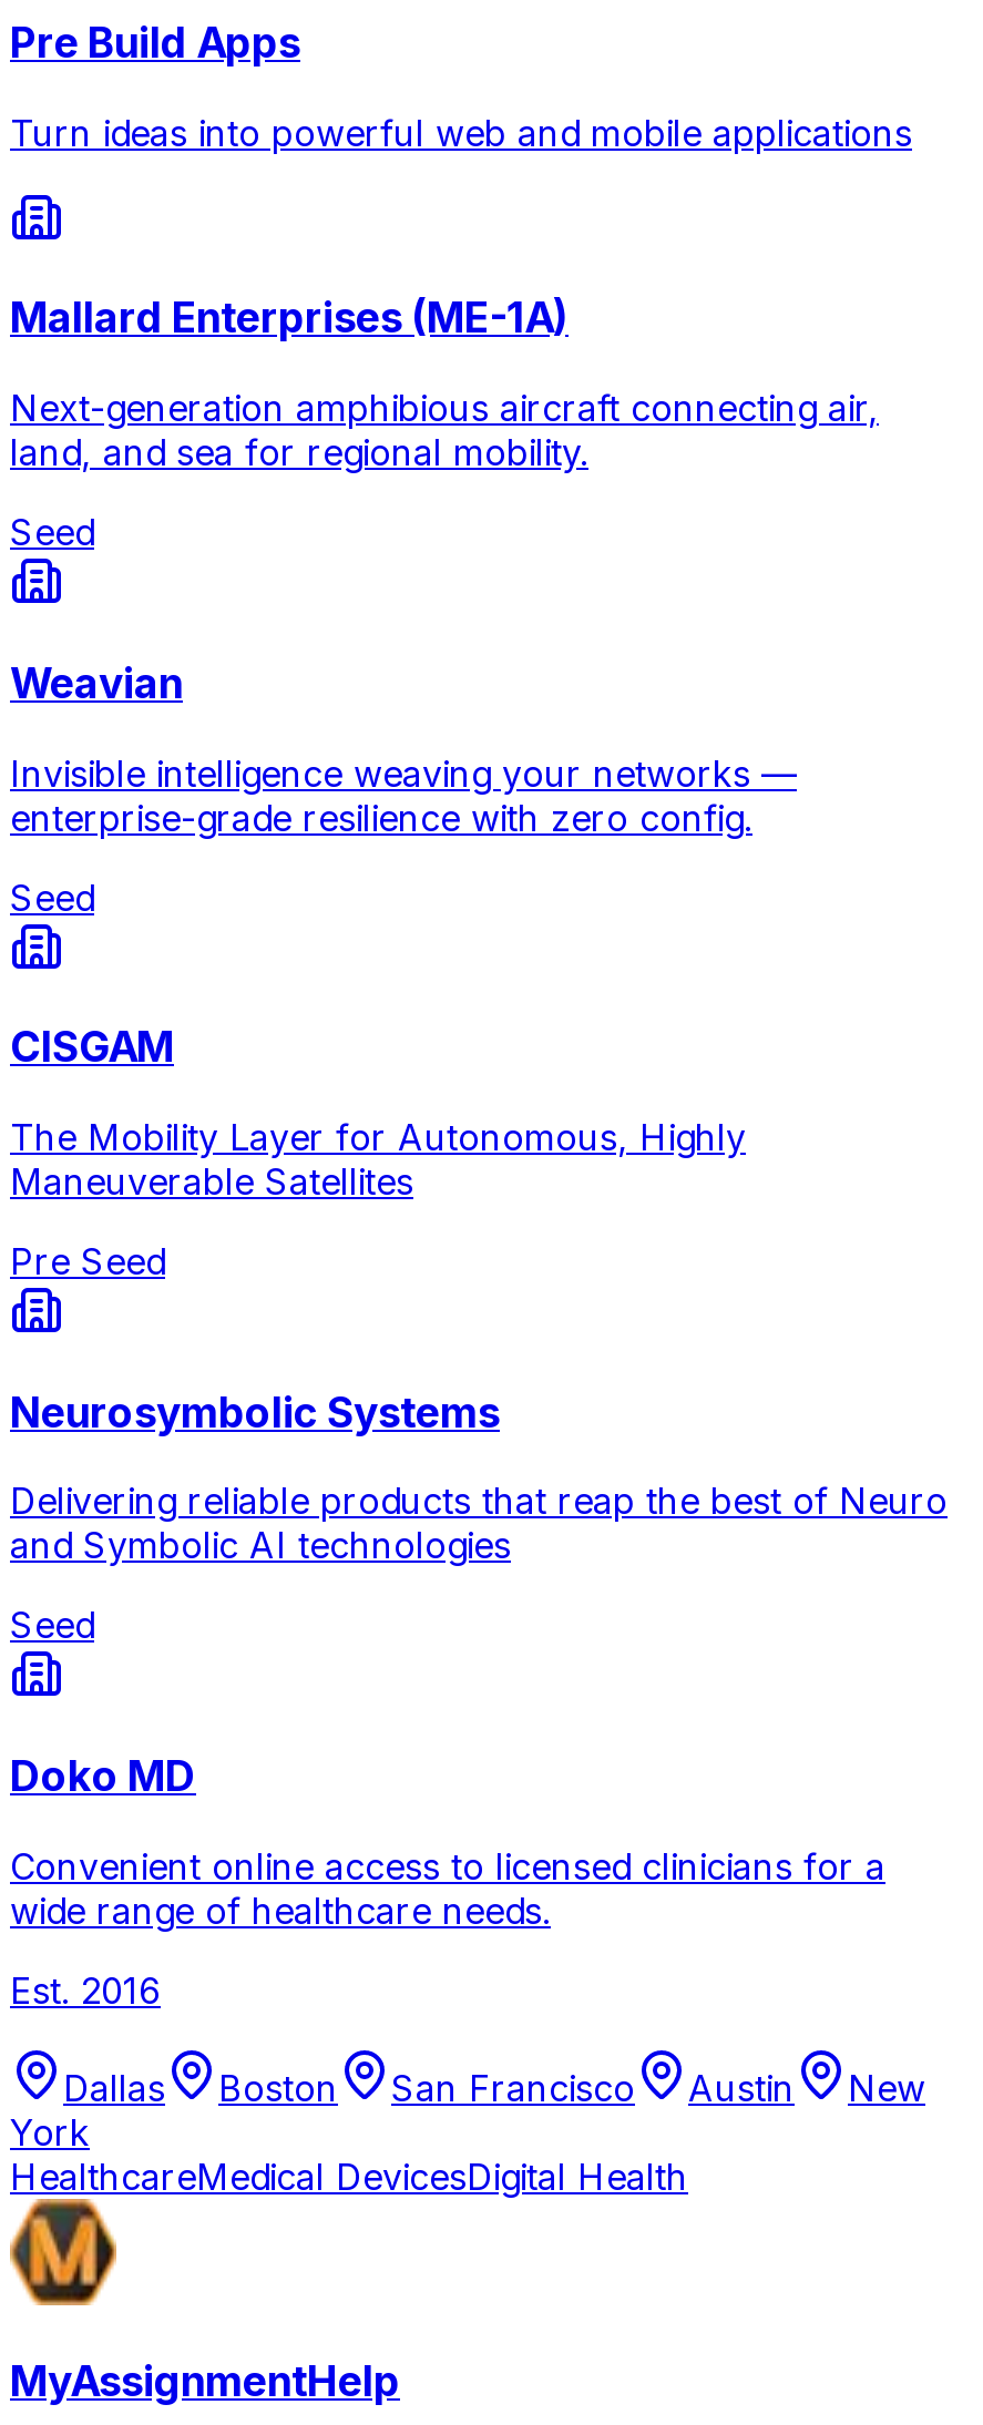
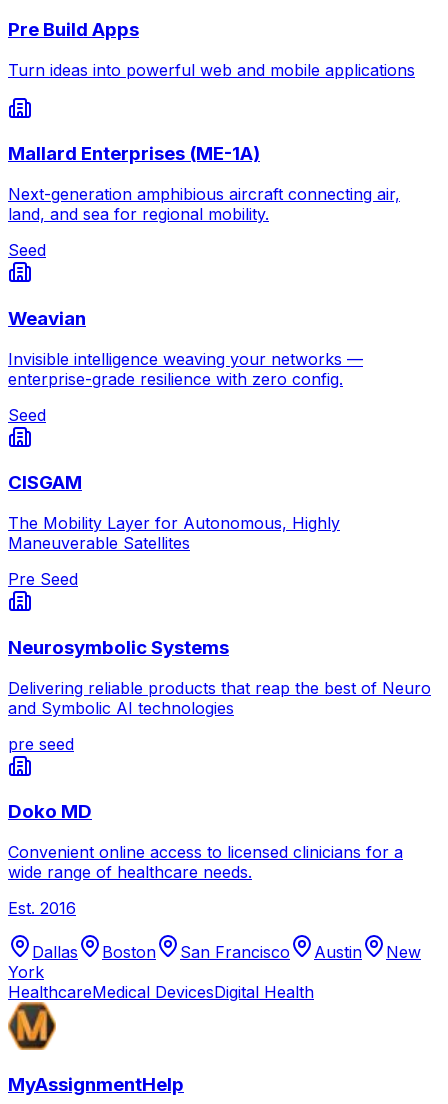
[10,1604,94,1648] Seed -> [8,733,74,753] pre seed

